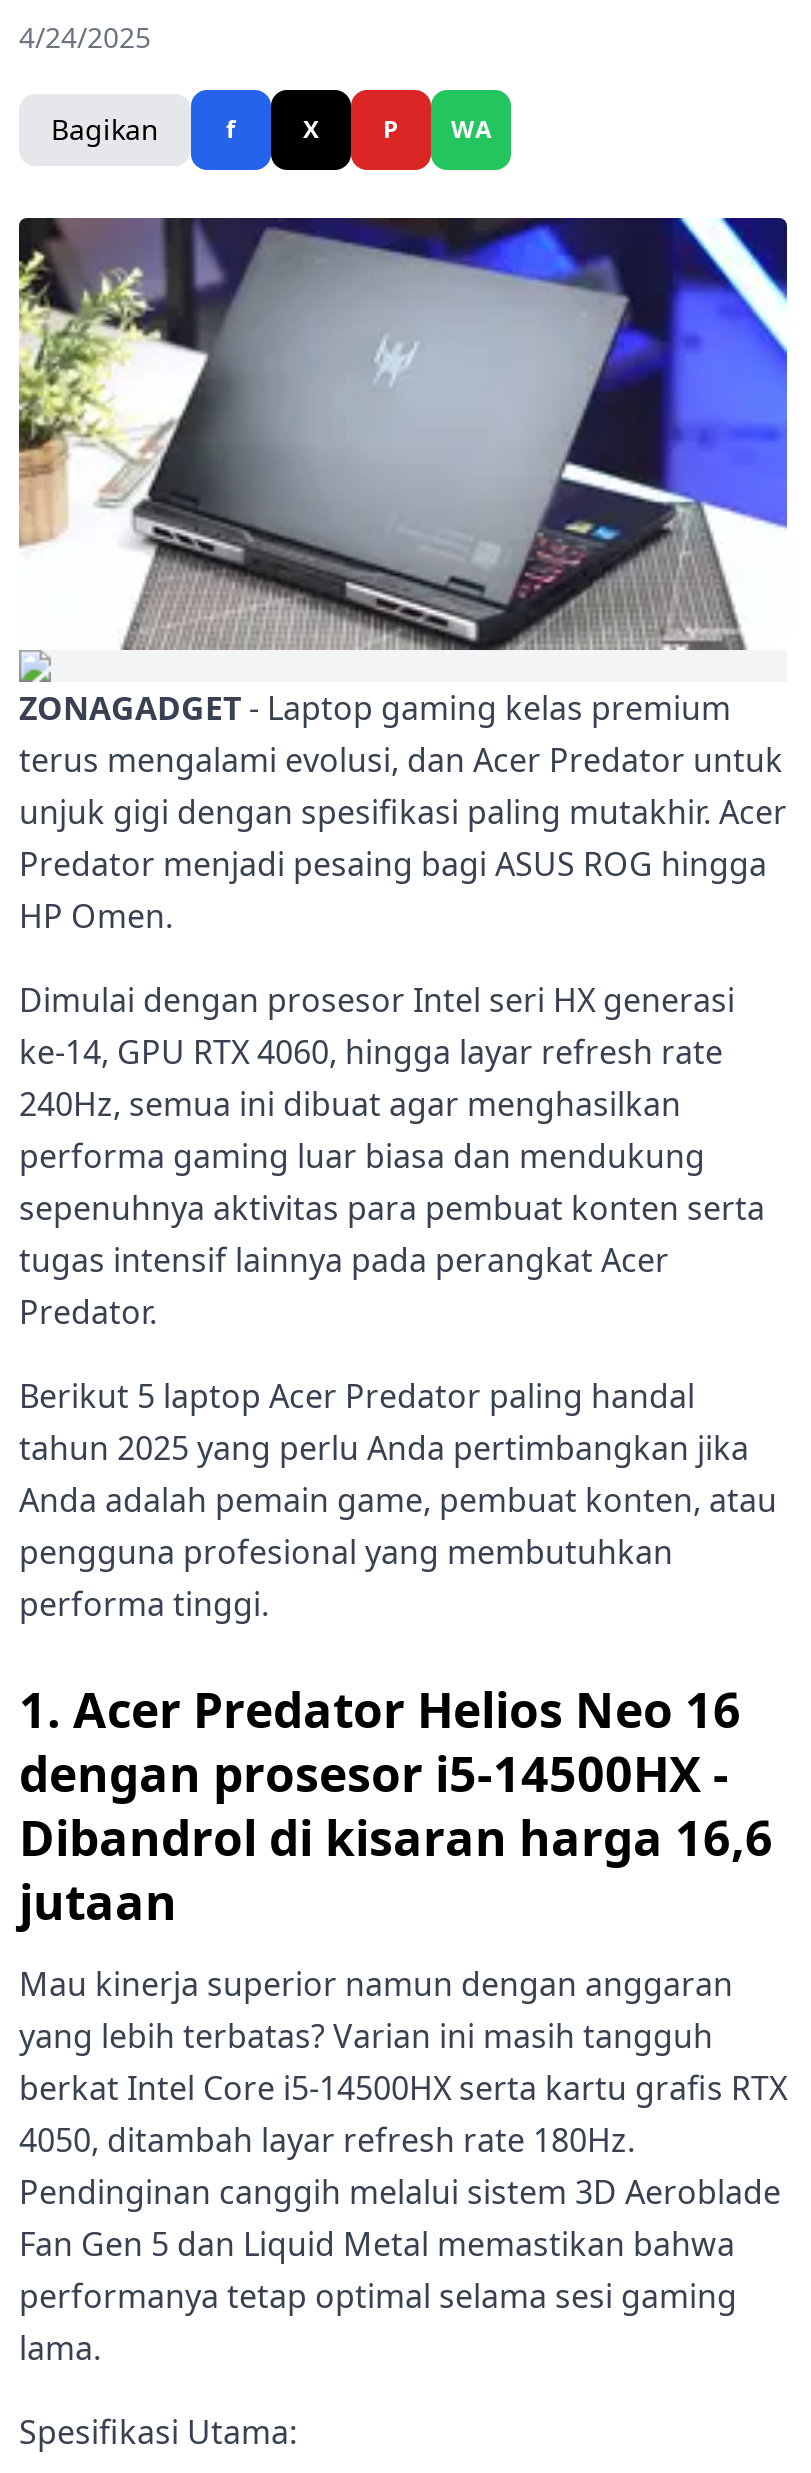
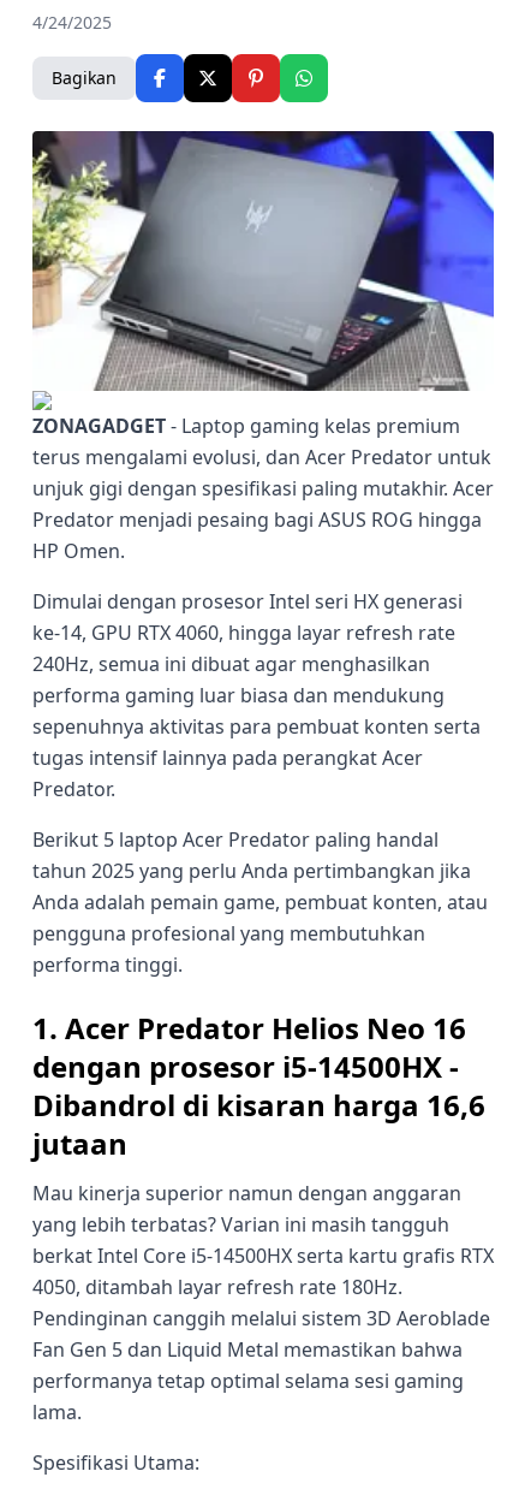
[226,112,491,146] f | X | P | WA -> none

